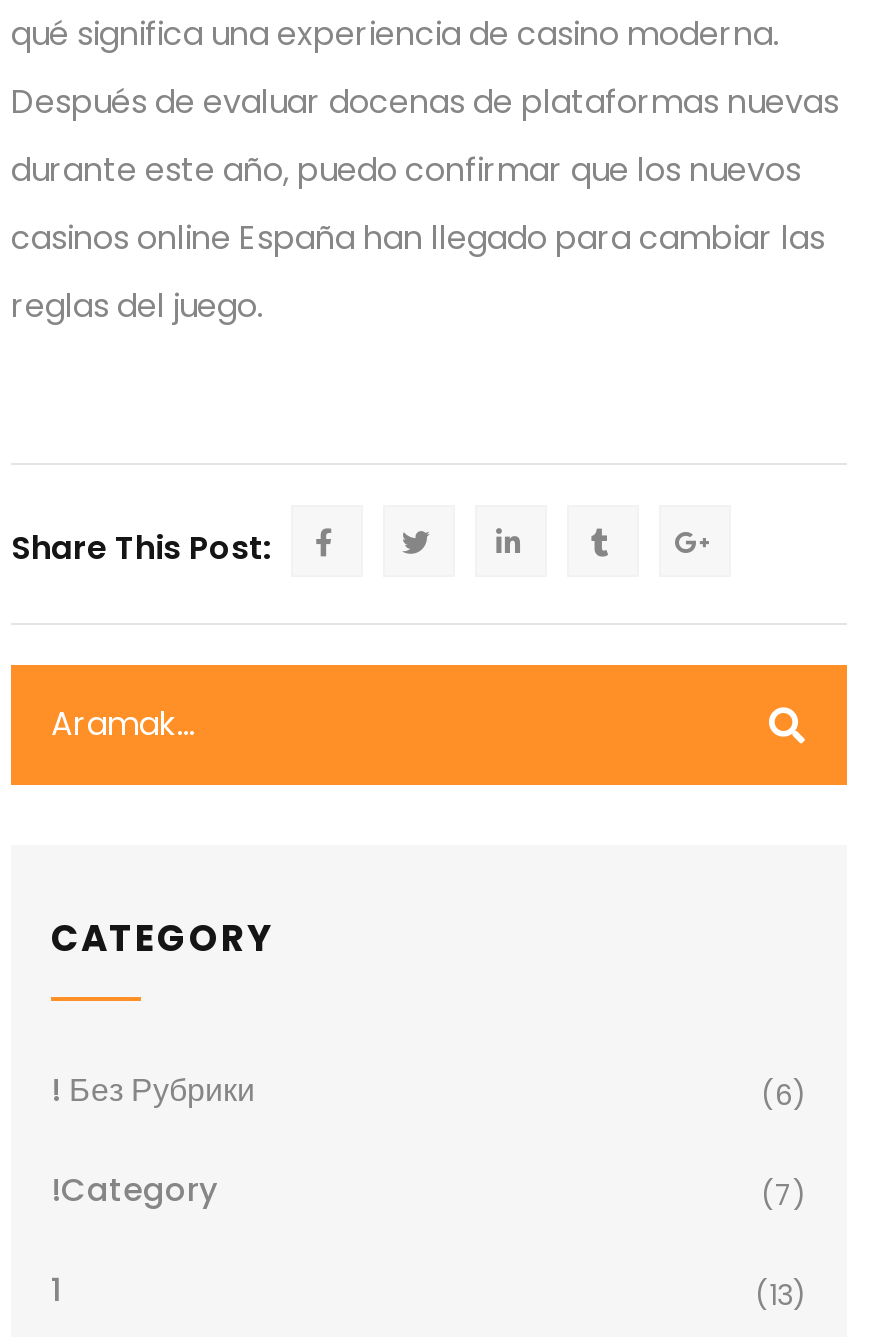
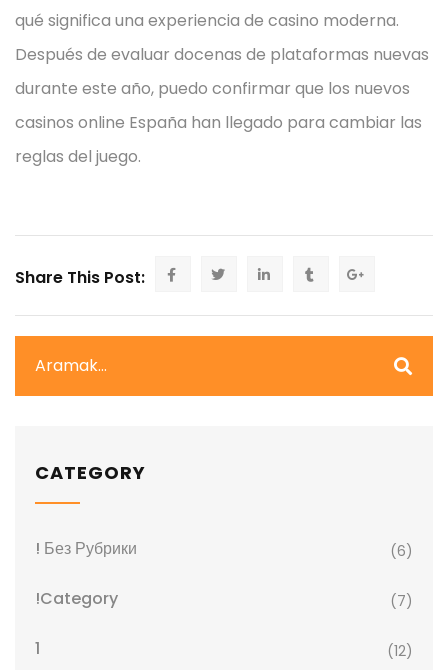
[755,1275,807,1315] (13) -> [387,641,413,661] (12)

